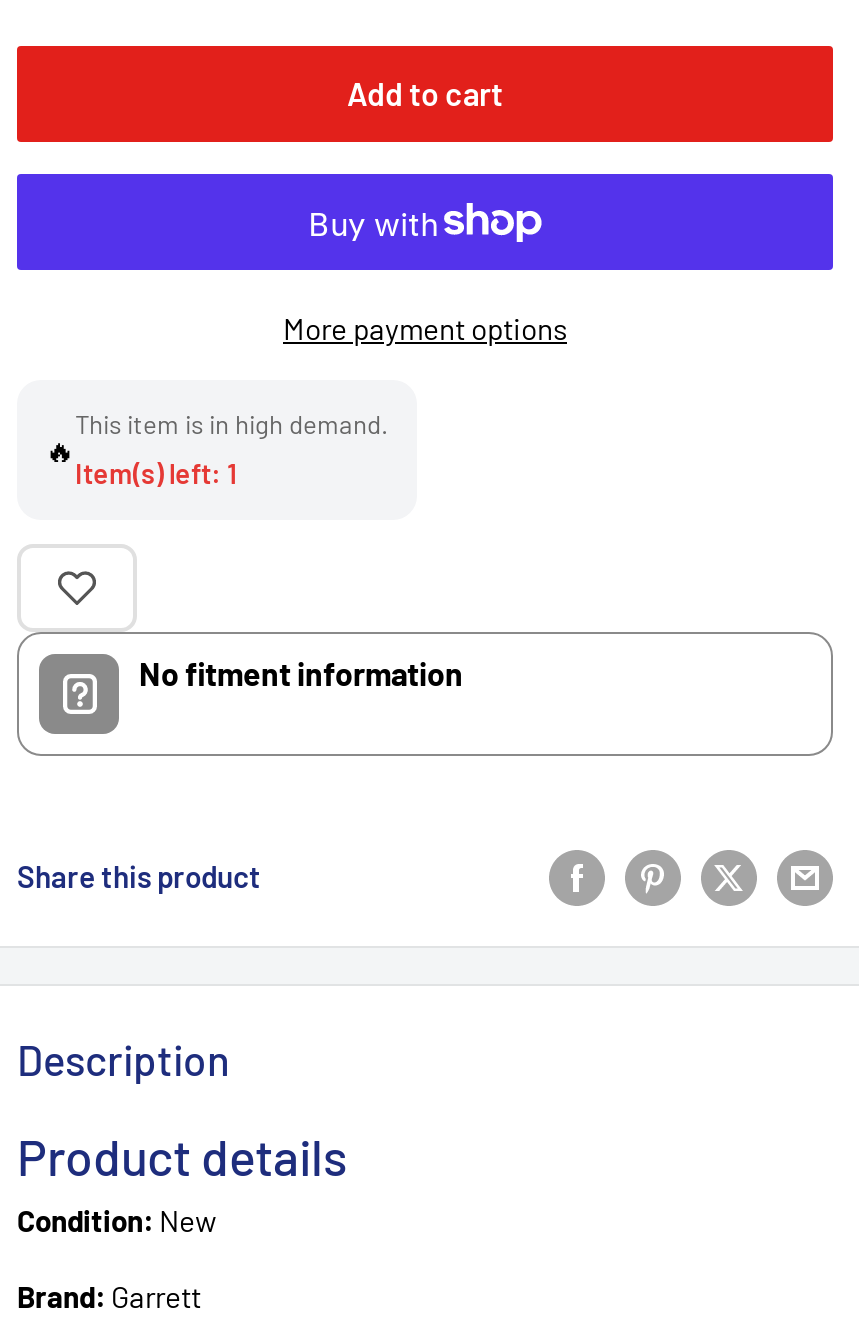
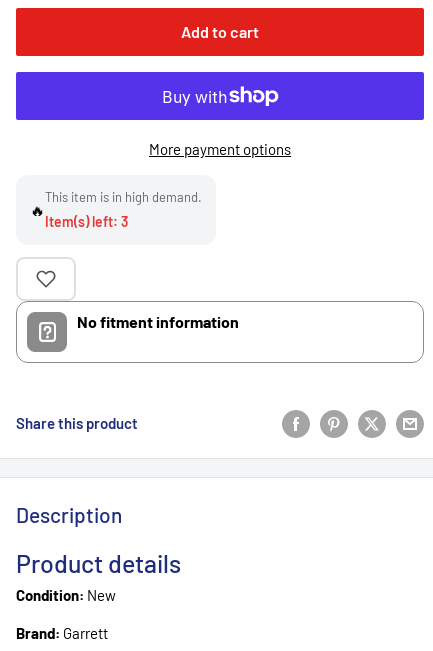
[75,456,237,490] Item(s) left: 1 -> [45,213,128,230] Item(s) left: 3

